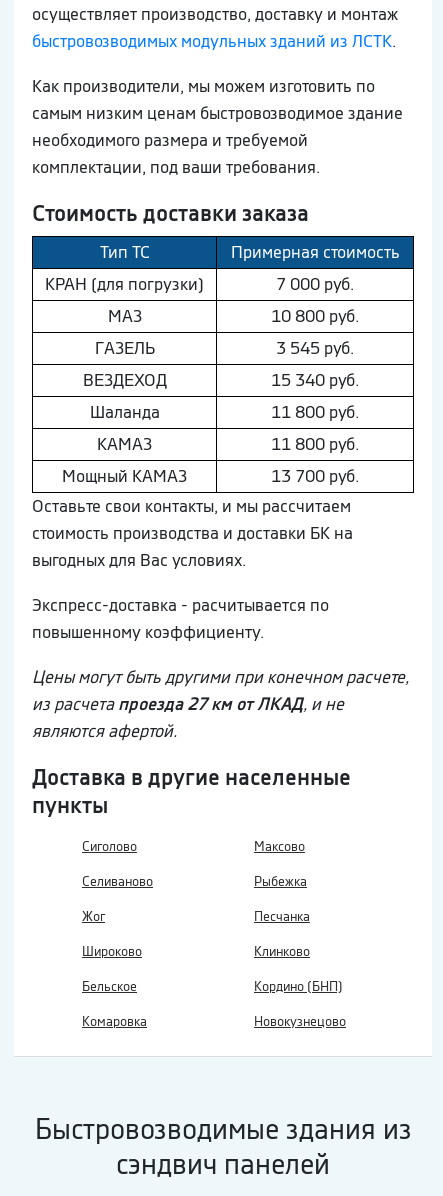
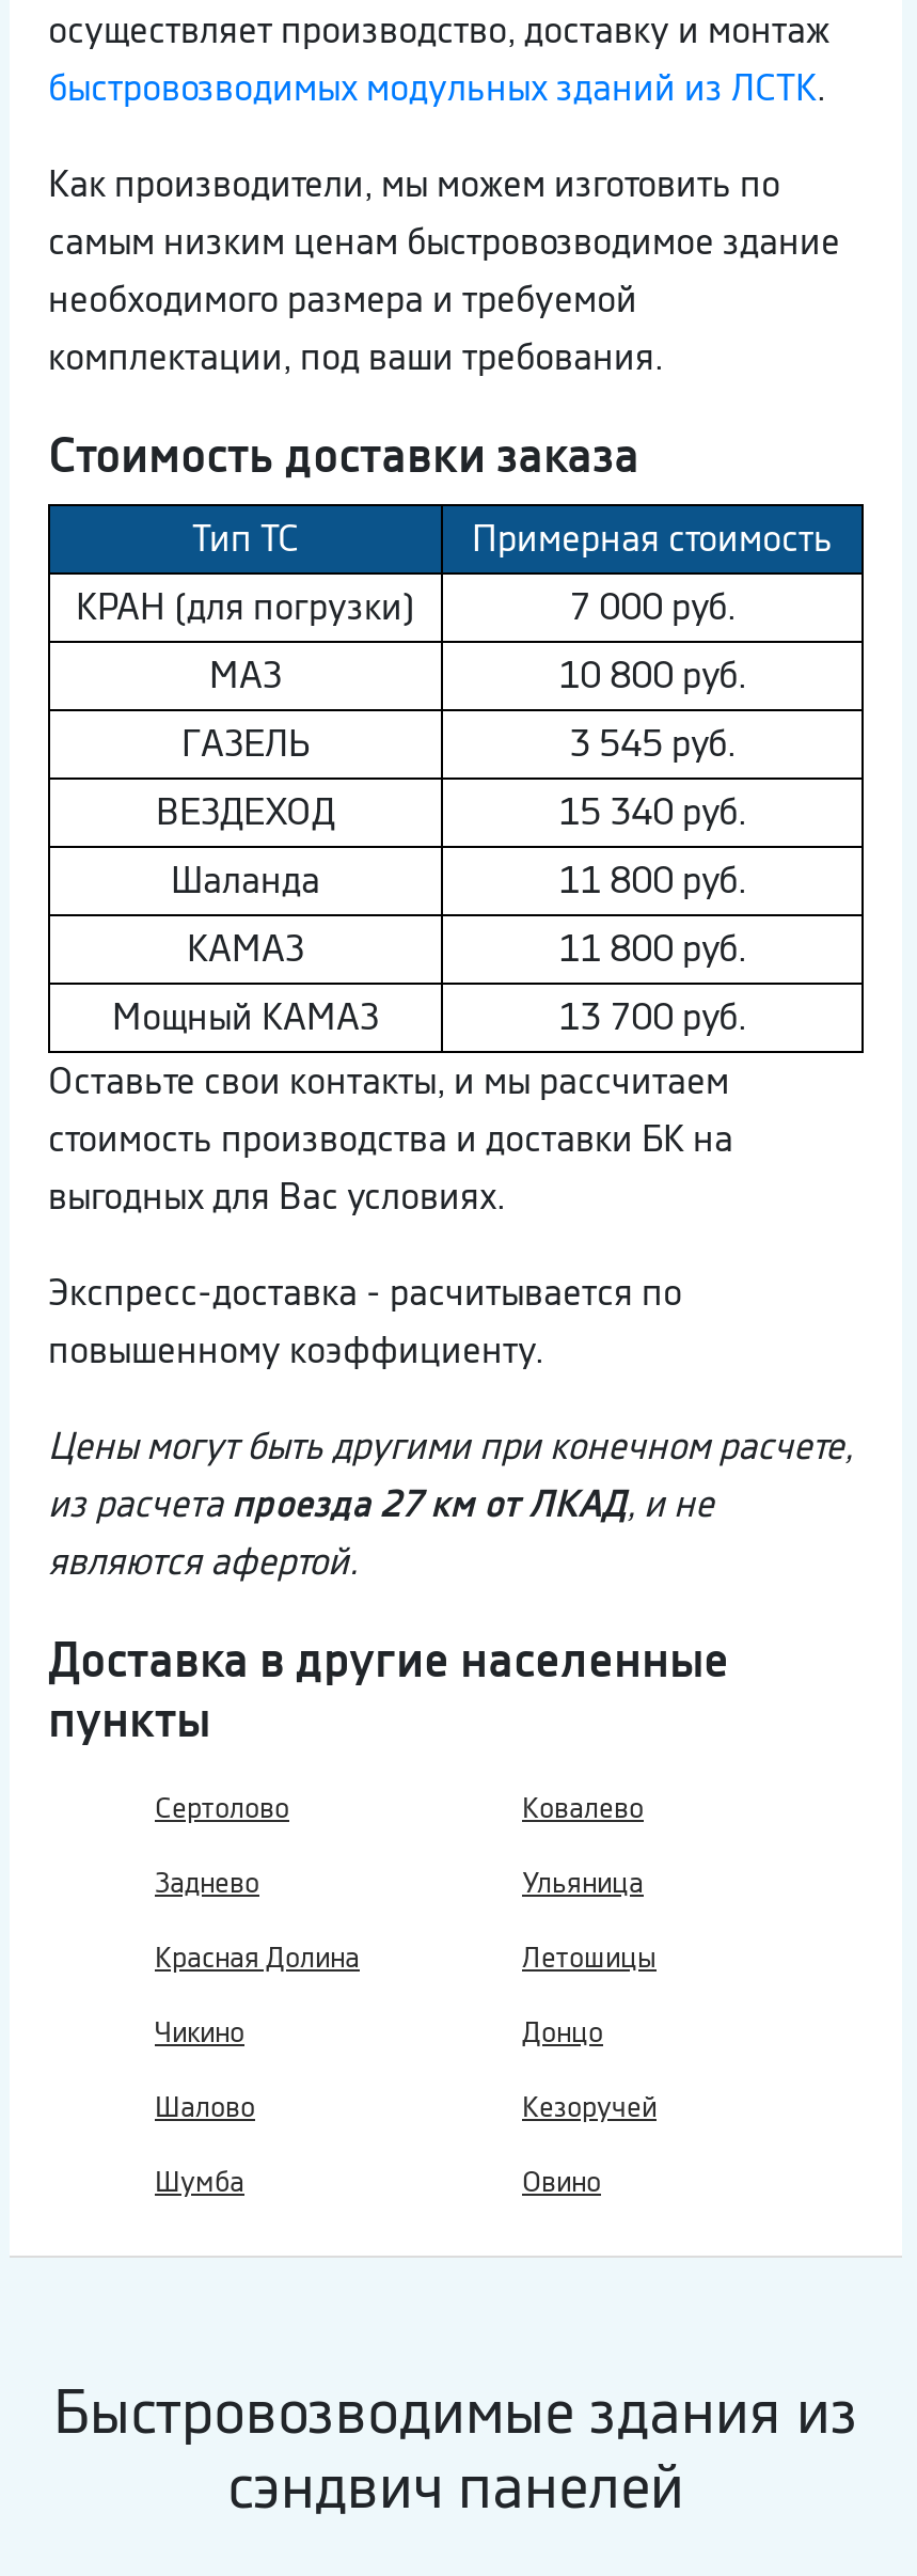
[82,838,305,855] Сиголово | Максово -> [155,1790,644,1827] Сертолово | Ковалево
[82,873,307,890] Селиваново | Рыбежка -> [155,1865,644,1901] Заднево | Ульяница
[82,908,310,925] Жог | Песчанка -> [155,1940,657,1976] Красная Долина | Летошицы
[82,943,310,960] Широково | Клинково -> [155,2015,603,2051] Чикино | Донцо
[82,978,343,995] Бельское | Кордино (БНП) -> [155,2089,657,2126] Шалово | Кезоручей
[82,1013,346,1030] Комаровка | Новокузнецово -> [155,2164,601,2200] Шумба | Овино

